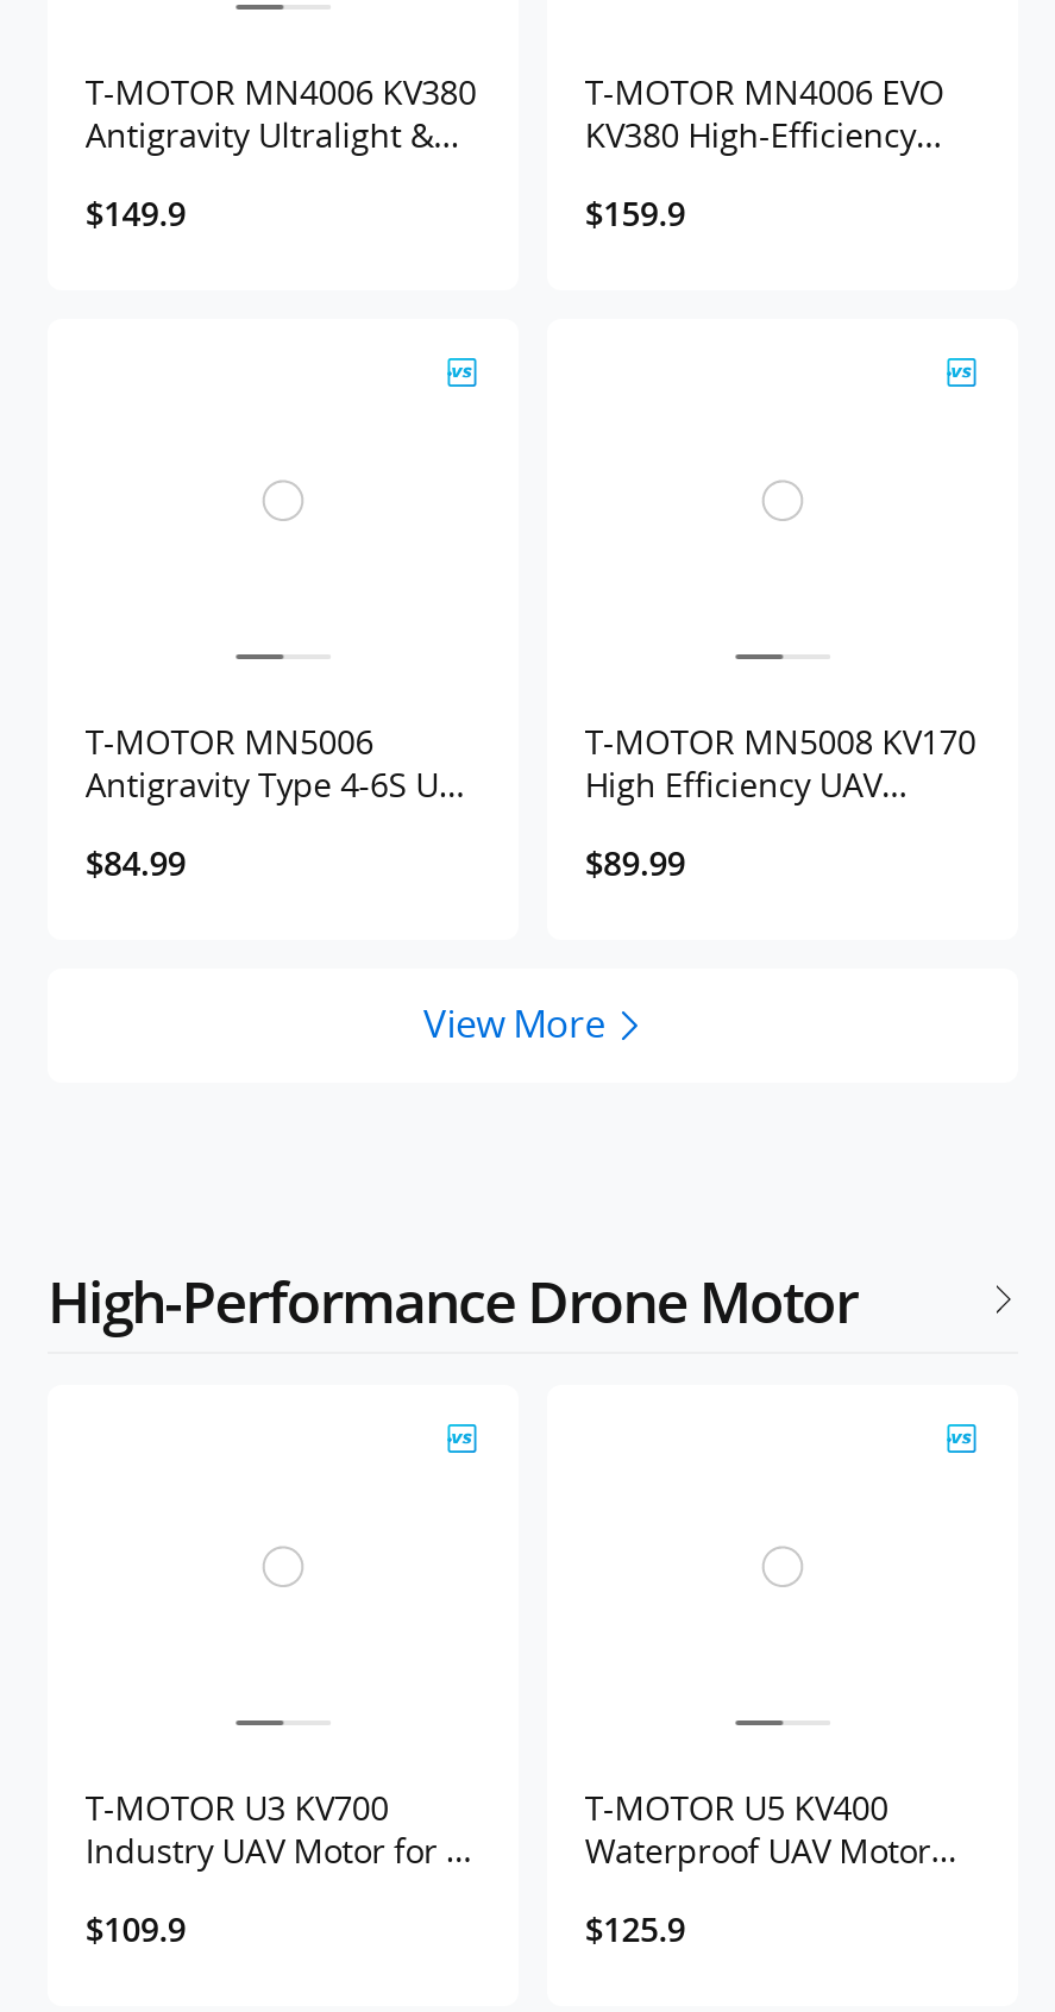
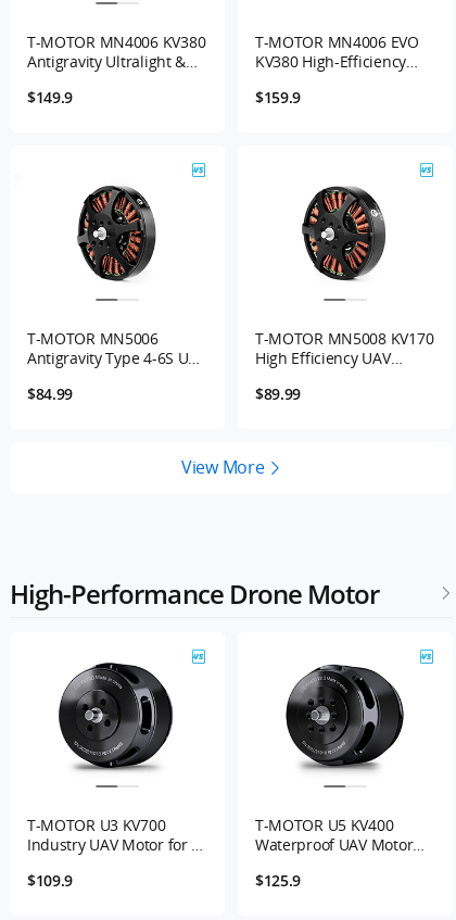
none -> [76,185,156,282] [image]
none -> [301,186,387,281] [image]
none -> [58,661,174,772] [image]
none -> [284,664,405,772] [image]

